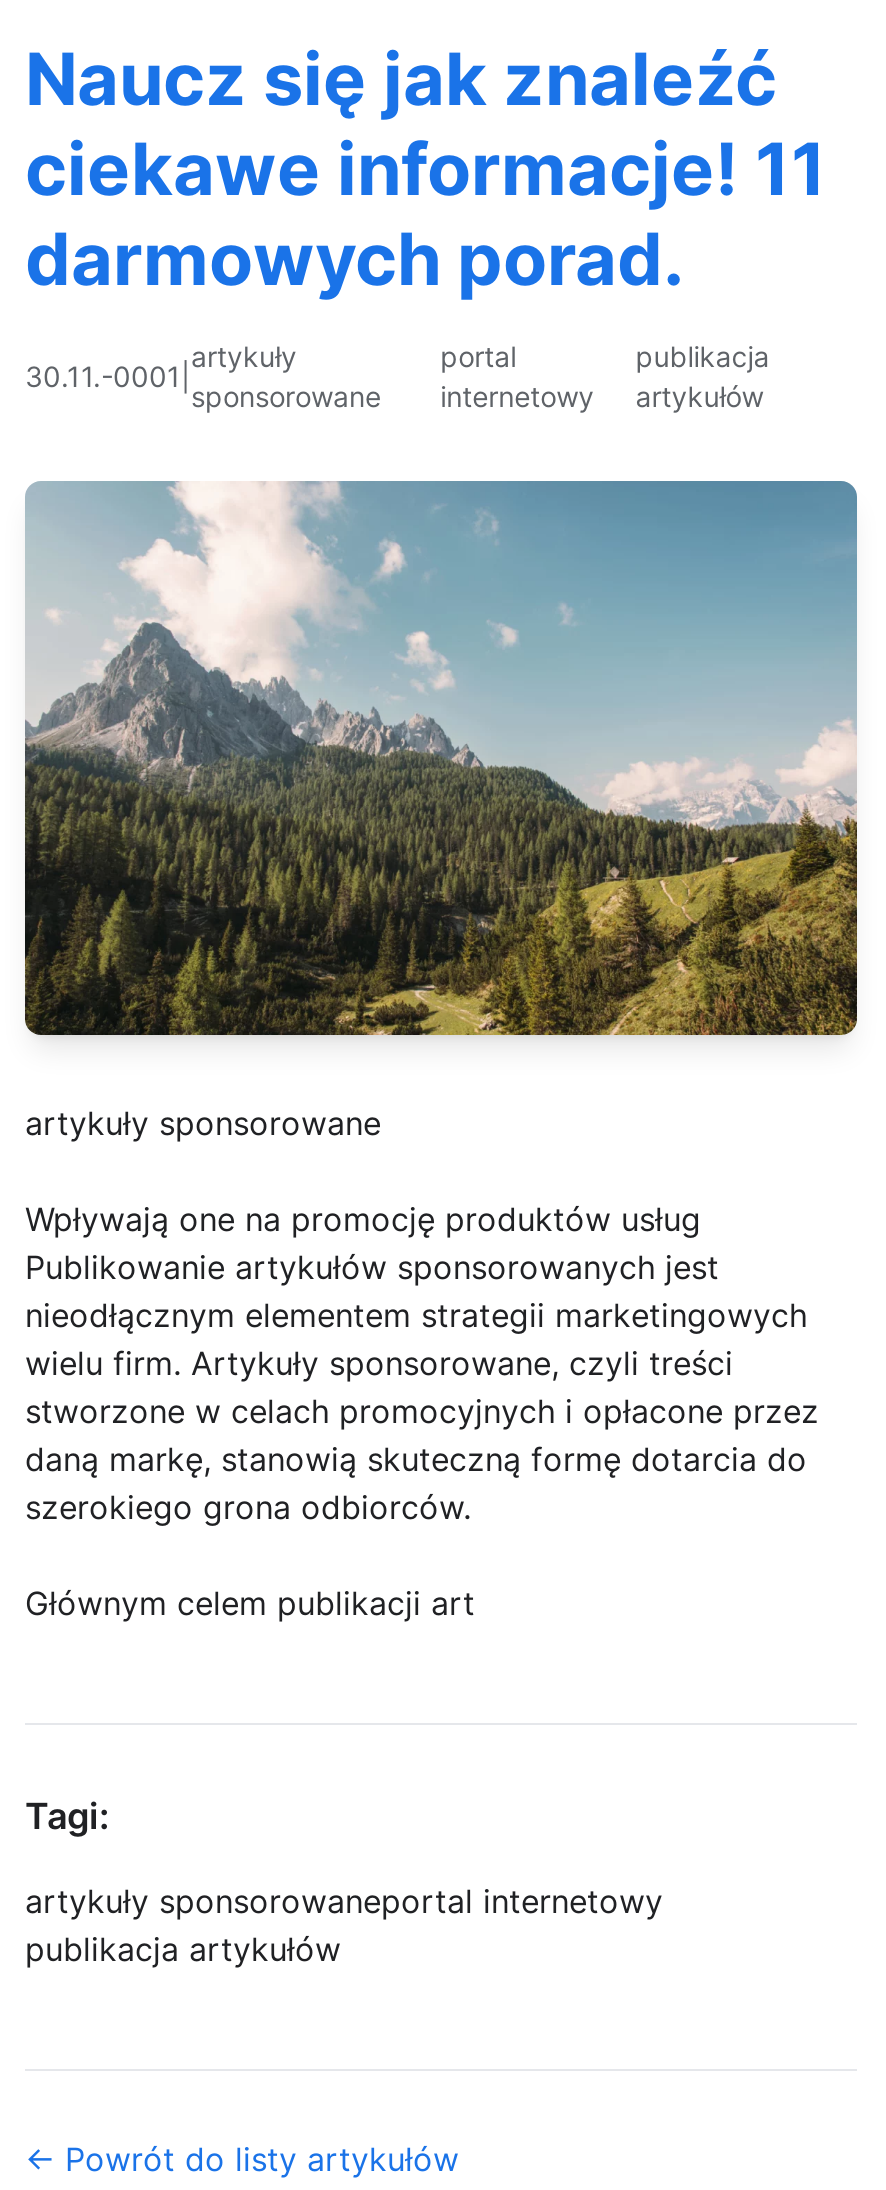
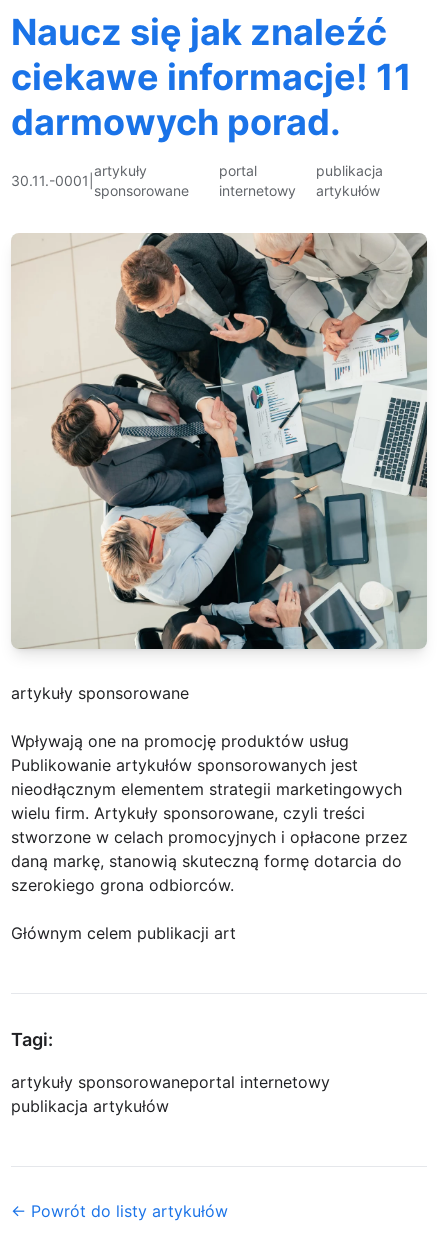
[23,479,859,1037] [image] -> [11,232,428,650] [image]

